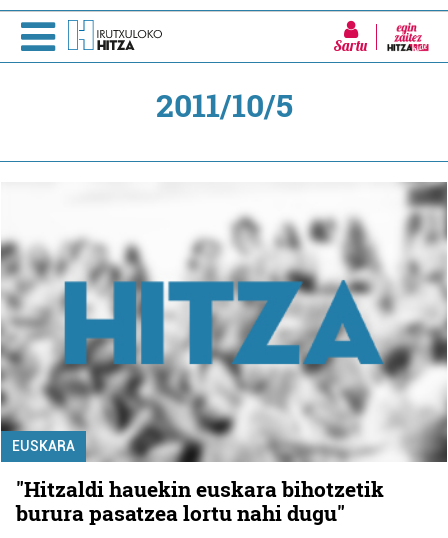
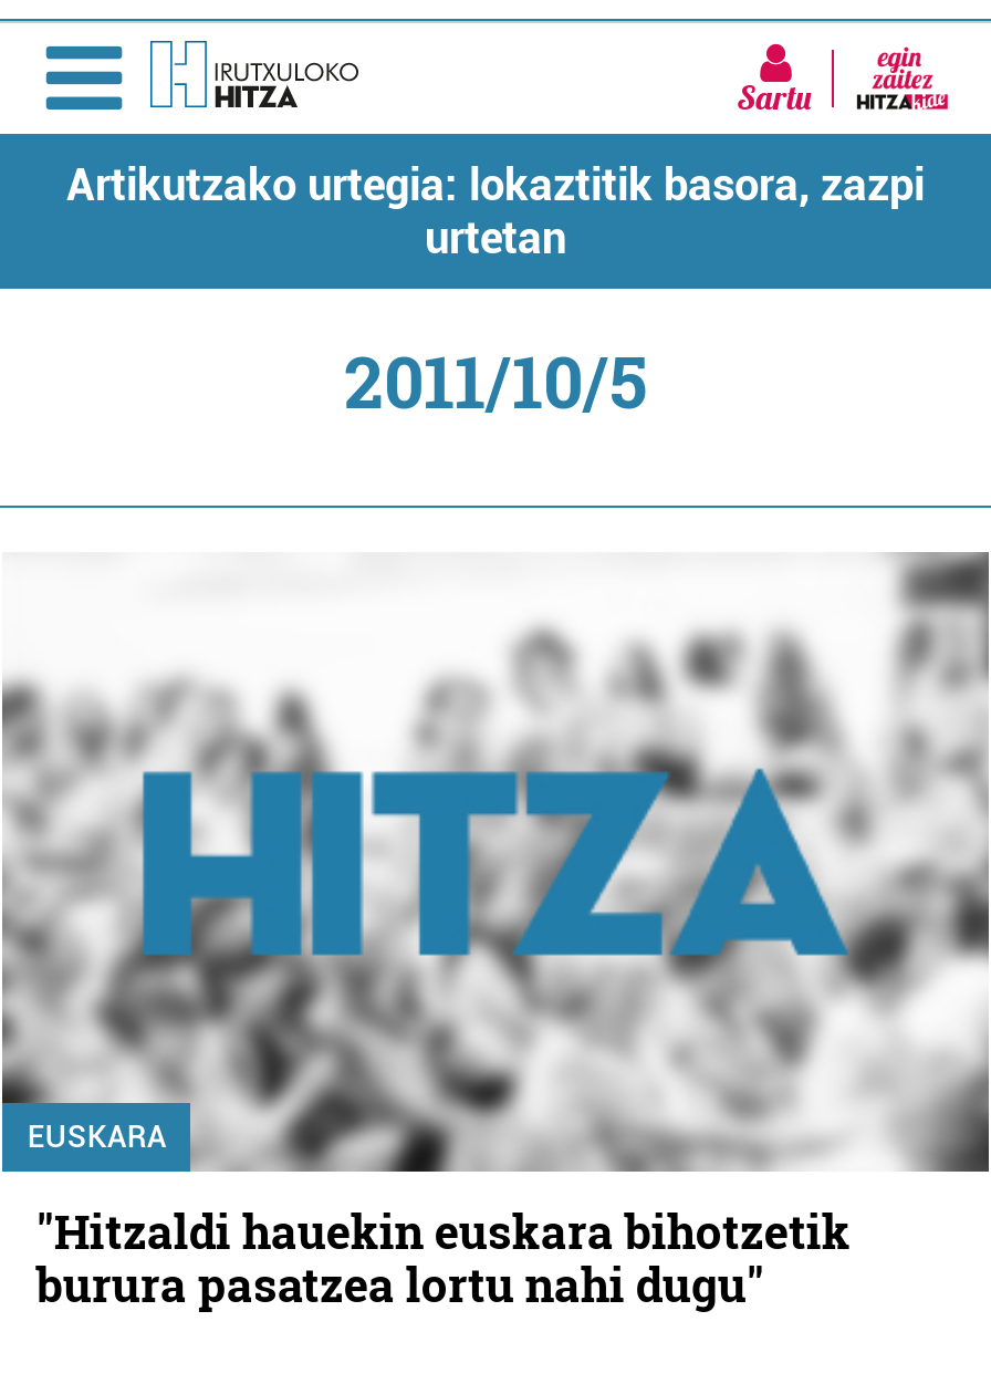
none -> [66,158,925,264] Artikutzako urtegia: lokaztitik basora, zazpi | urtetan

